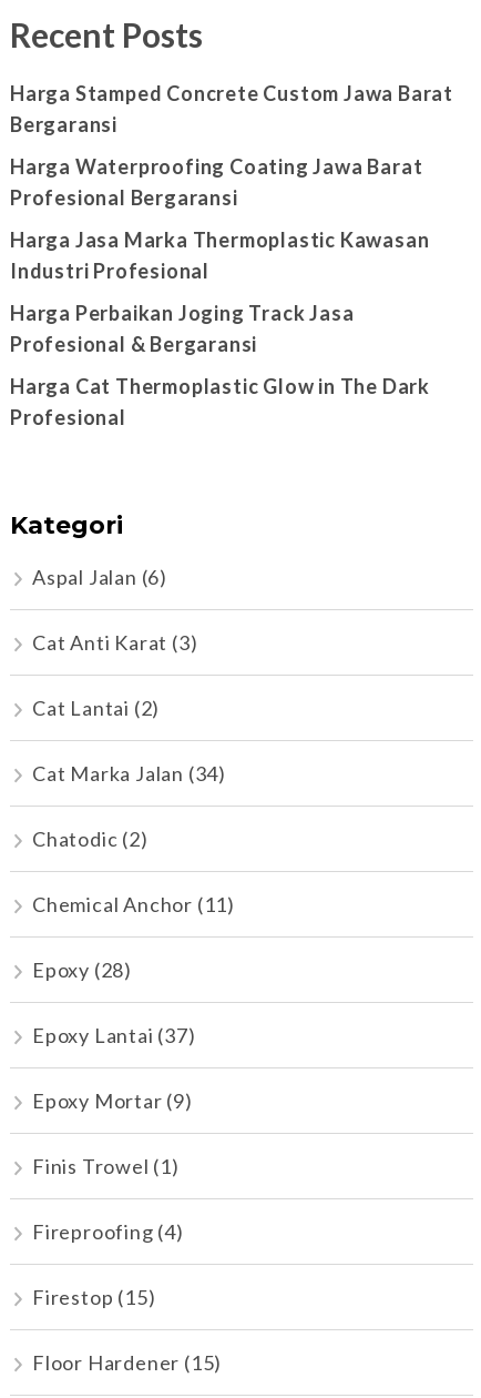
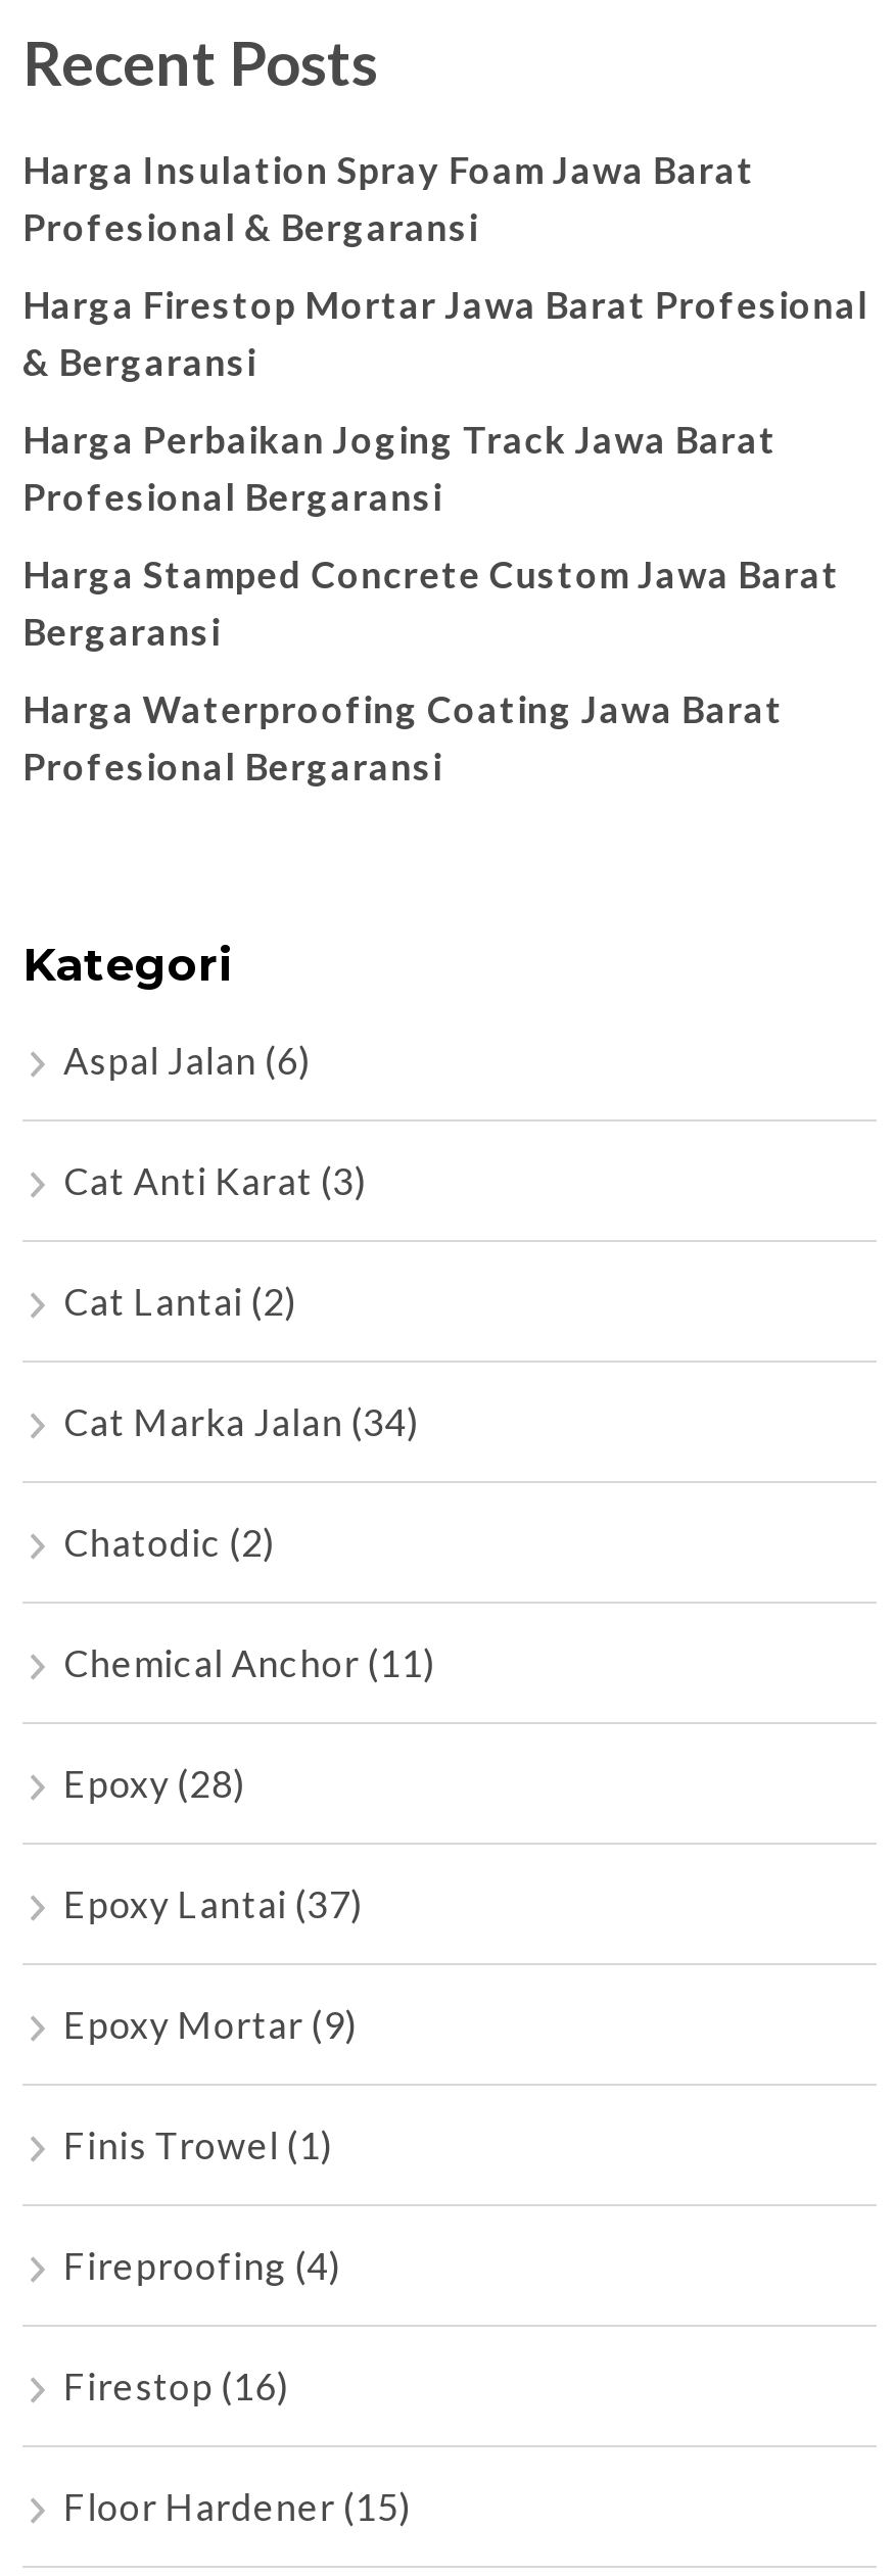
none -> [22,146,869,518] Harga Insulation Spray Foam Jawa Barat | Harga Firestop Mortar Jawa Barat Profesional | & Bergaransi | Harga Perbaikan Joging Track Jawa Barat | Profesional Bergaransi
moved [10,81,453,209] -> [22,551,840,788]: Harga Stamped Concrete Custom Jawa Barat | Bergaransi | Harga Waterproofing Coating Jawa Barat | Profesional Bergaransi
[10,227,430,429] Harga Jasa Marka Thermoplastic Kawasan | Industri Profesional | Harga Perbaikan Joging Track Jasa | Harga Cat Thermoplastic Glow in The Dark | Profesional -> none
moved [10,331,257,356] -> [22,203,479,248]: Profesional & Bergaransi
[32,1285,156,1309] Firestop (15) -> [63,2363,291,2408] Firestop (16)

